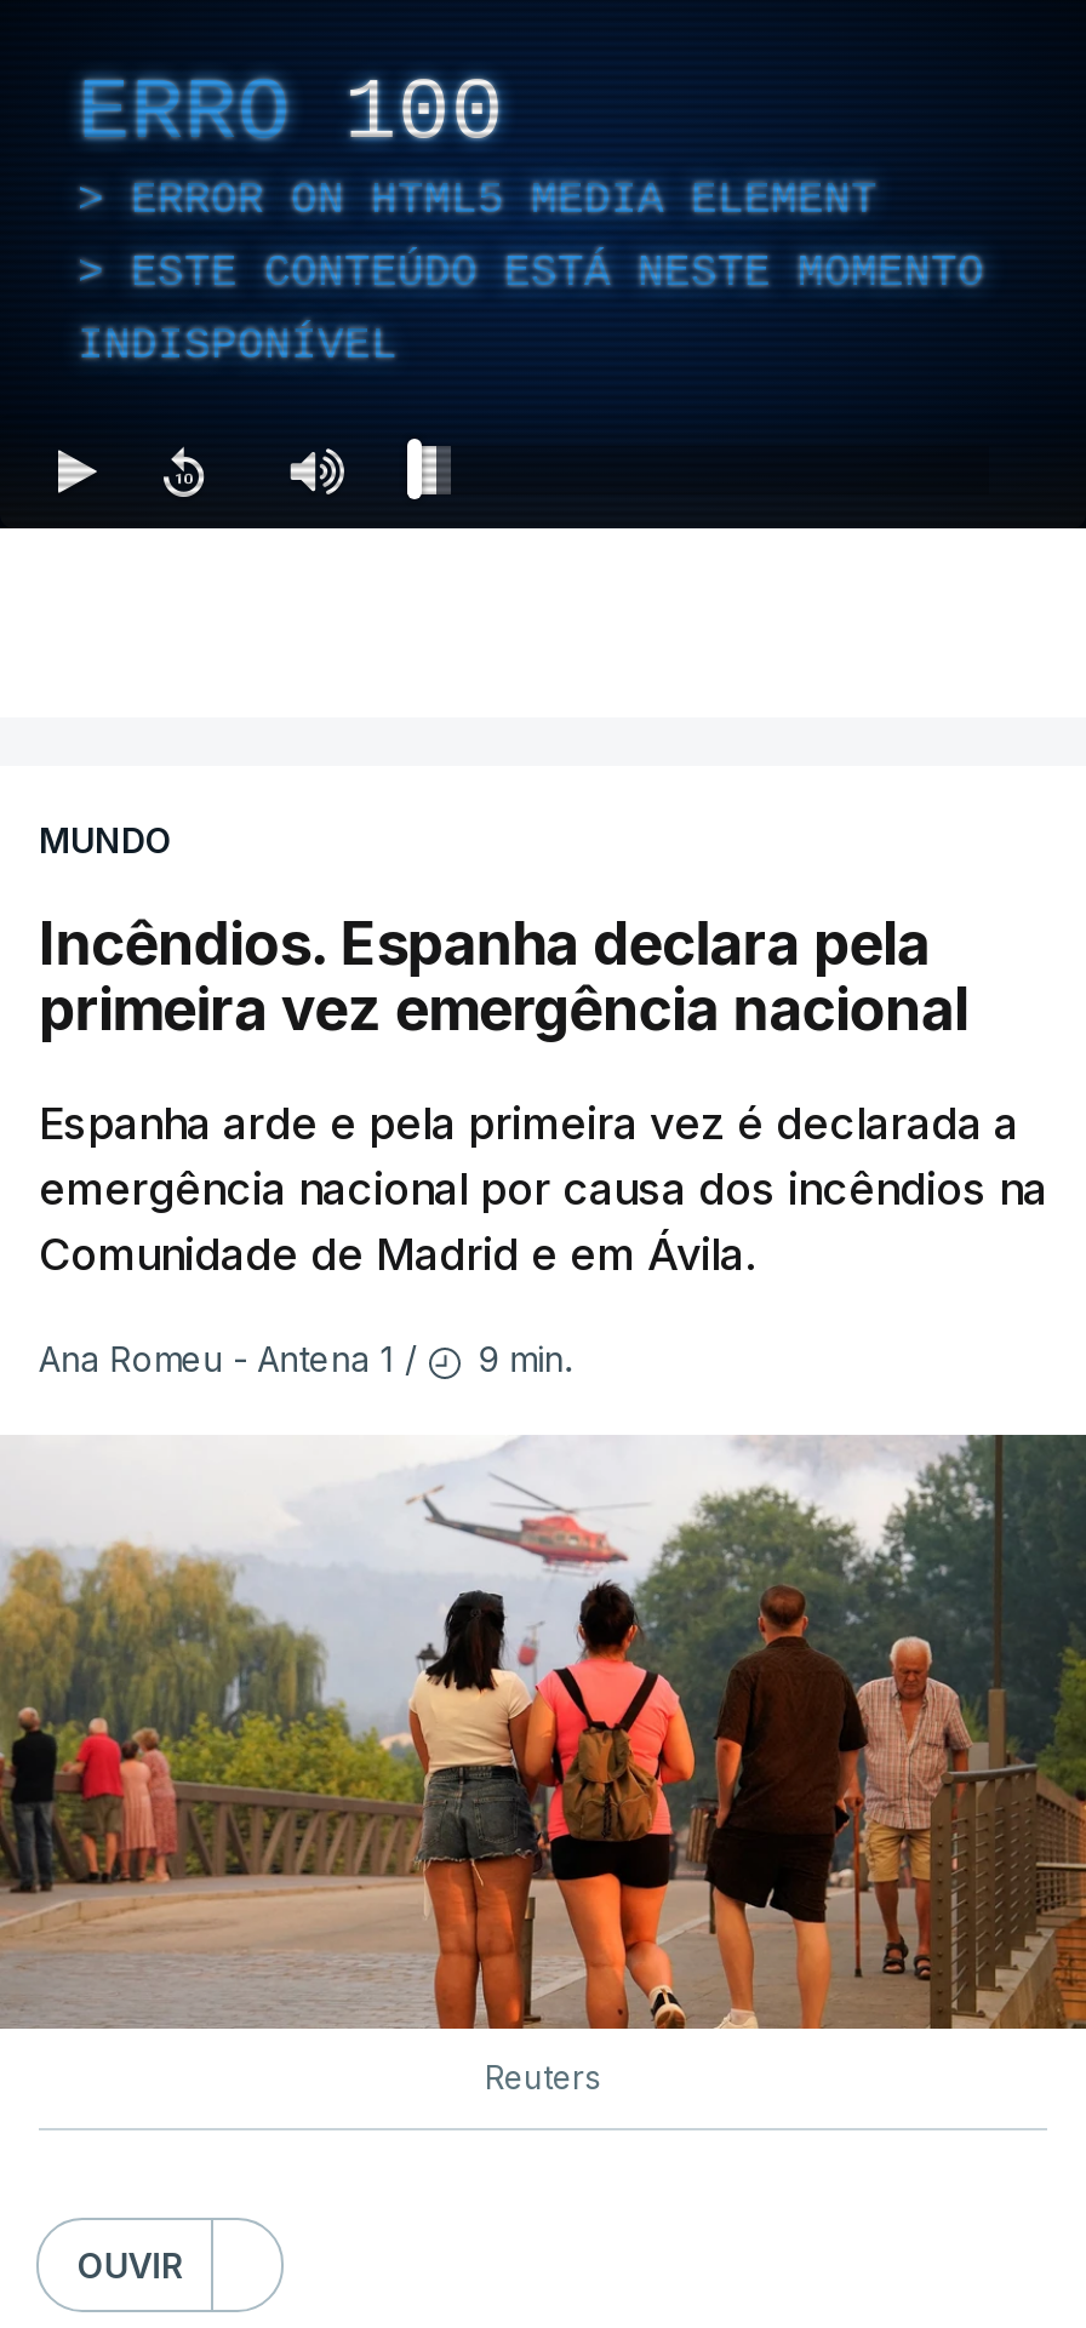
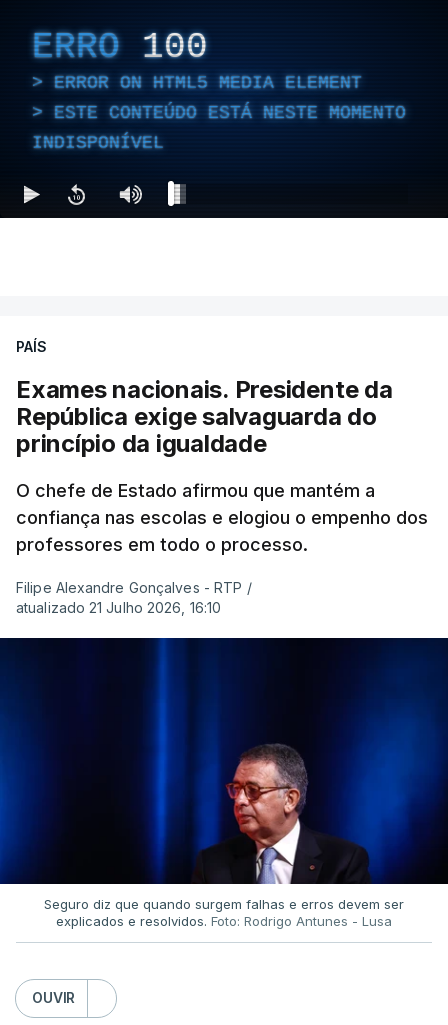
[39,819,172,860] MUNDO -> [16,338,47,355] PAÍS
[39,909,968,1045] Incêndios. Espanha declara pela | primeira vez emergência nacional -> [16,375,393,458] Exames nacionais. Presidente da | República exige salvaguarda do | princípio da igualdade
[39,1098,1047,1280] Espanha arde e pela primeira vez é declarada a | emergência nacional por causa dos incêndios na | Comunidade de Madrid e em Ávila. -> [16,480,428,555] O chefe de Estado afirmou que mantém a | confiança nas escolas e elogiou o empenho dos | professores em todo o processo.
[39,1338,571,1380] Ana Romeu - Antena 1 / | 9 min. -> [16,579,252,616] Filipe Alexandre Gonçalves - RTP / | atualizado 21 Julho 2026, 16:10
[7,1432,1079,2097] [image] | Reuters -> [3,637,445,929] [image] | Seguro diz que quando surgem falhas e erros devem ser | explicados e resolvidos. Foto: Rodrigo Antunes - Lusa

